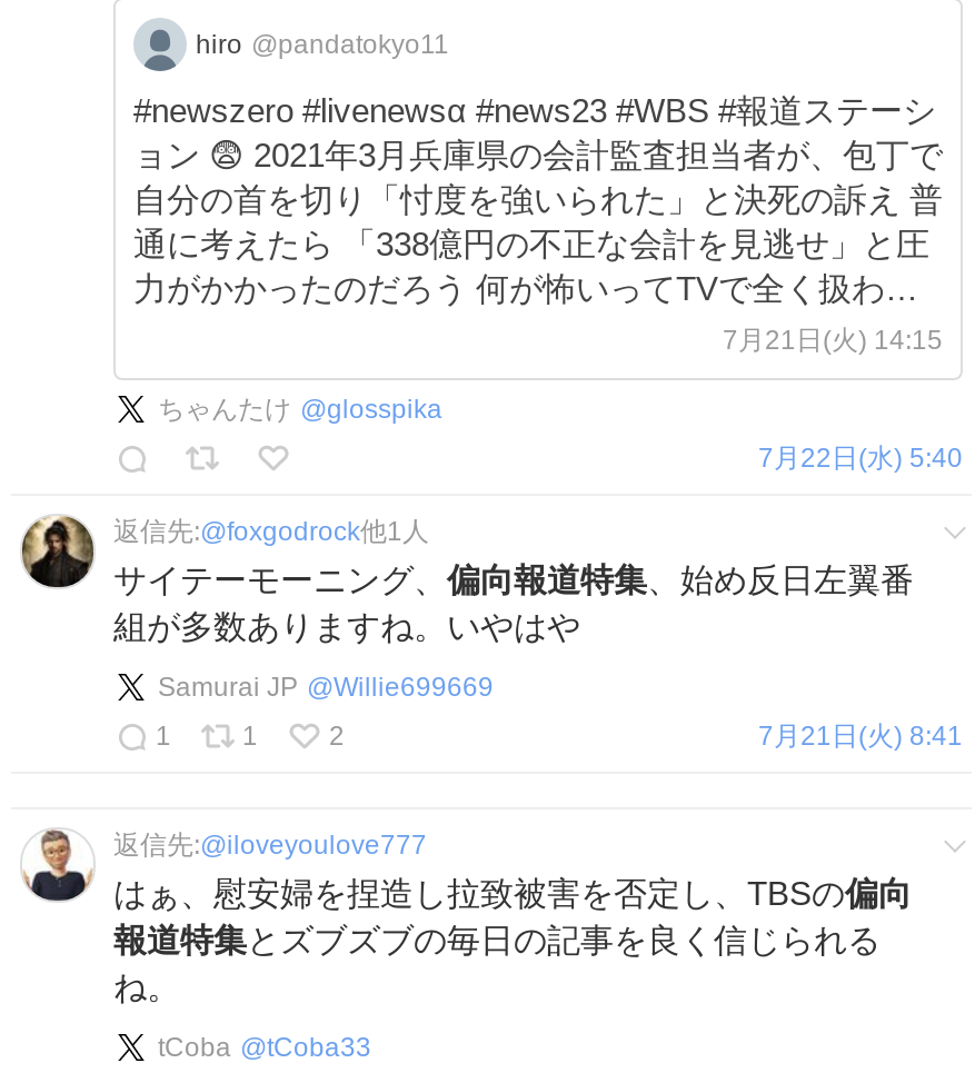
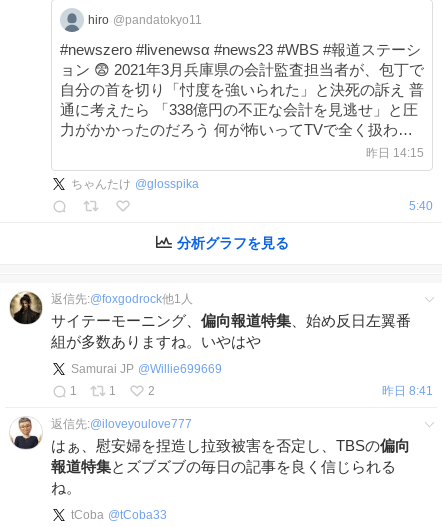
[723,325,943,356] 7月21日(火) 14:15 -> [366,146,424,160] 昨日 14:15
[758,441,963,473] 7月22日(水) 5:40 -> [176,198,433,251] 5:40 | 分析グラフを見る
moved [20,514,914,751] -> [9,291,411,397]: [image] | 返信先:@foxgodrock他1人 | サイテーモーニング、偏向報道特集、始め反日左翼番 | 組が多数ありますね。いやはや | Samurai JP @Willie699669 | 1 | 1 | 2
[758,719,963,751] 7月21日(火) 8:41 -> [382,383,433,397] 昨日 8:41

